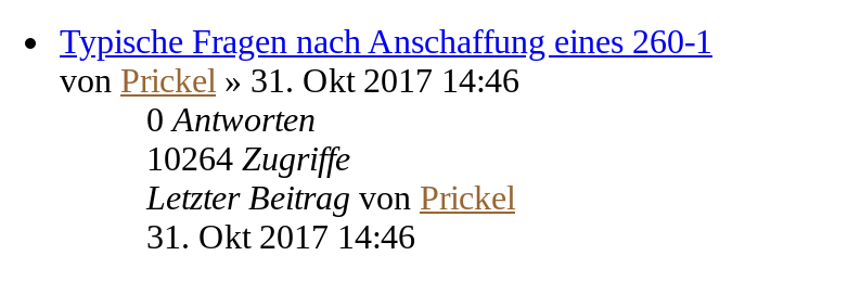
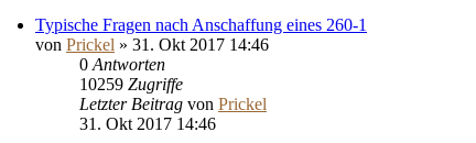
[146,139,350,176] 10264 Zugriffe -> [79,74,183,93] 10259 Zugriffe

